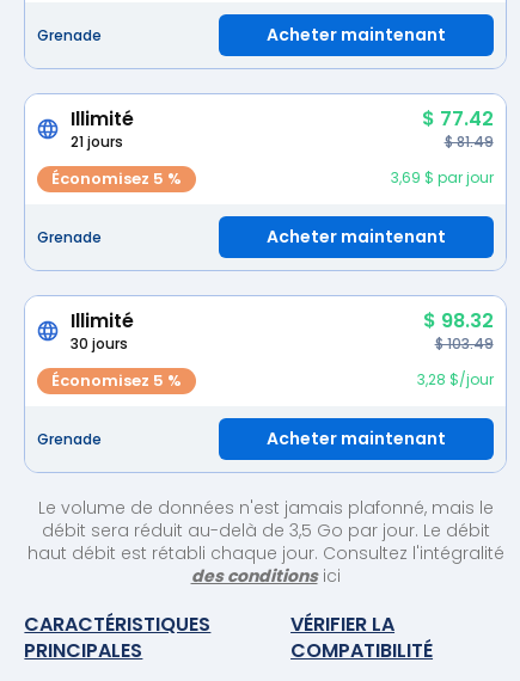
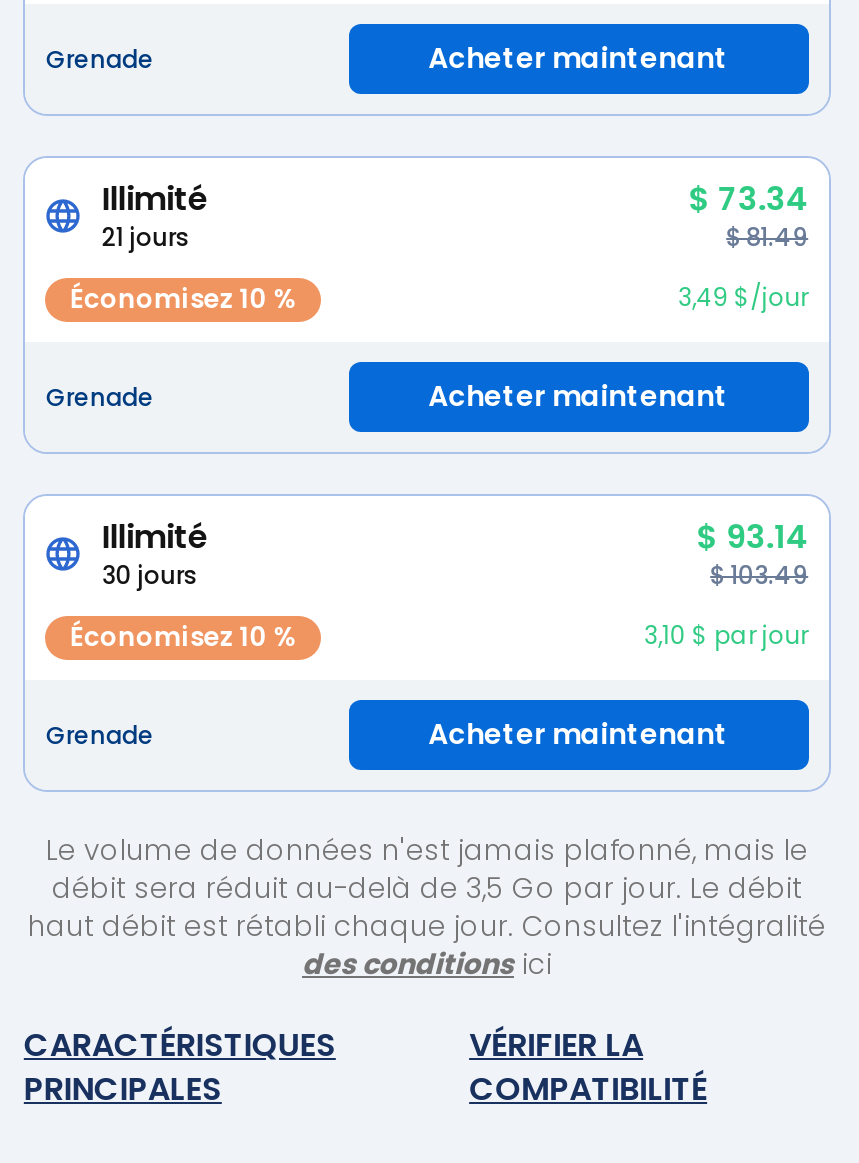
[421,105,493,133] $ 77.42 -> [688,177,808,223] $ 73.34
[52,168,493,190] Économisez 5 % | 3,69 $ par jour -> [70,281,808,319] Économisez 10 % | 3,49 $/jour
[423,307,493,335] $ 98.32 -> [696,515,808,561] $ 93.14
[52,370,493,392] Économisez 5 % | 3,28 $/jour -> [70,619,808,657] Économisez 10 % | 3,10 $ par jour

